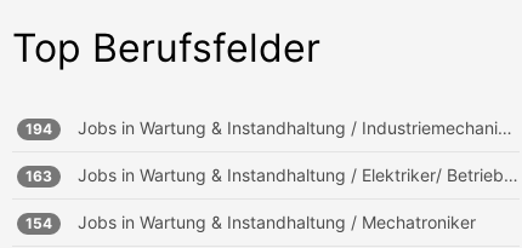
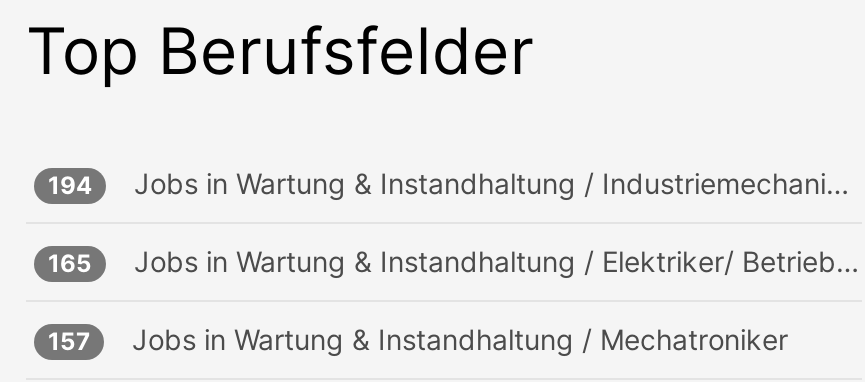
[25,167,52,185] 163 -> [48,248,92,278] 165
[25,212,476,233] 154 Jobs in Wartung & Instandhaltung / Mechatroniker -> [48,322,788,356] 157 Jobs in Wartung & Instandhaltung / Mechatroniker

